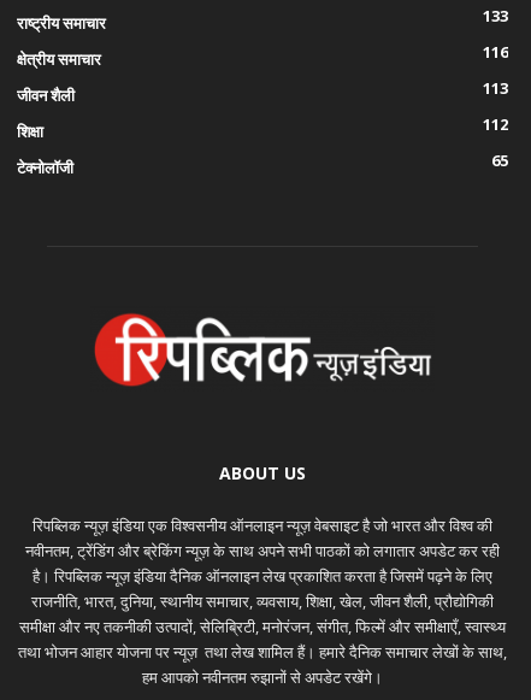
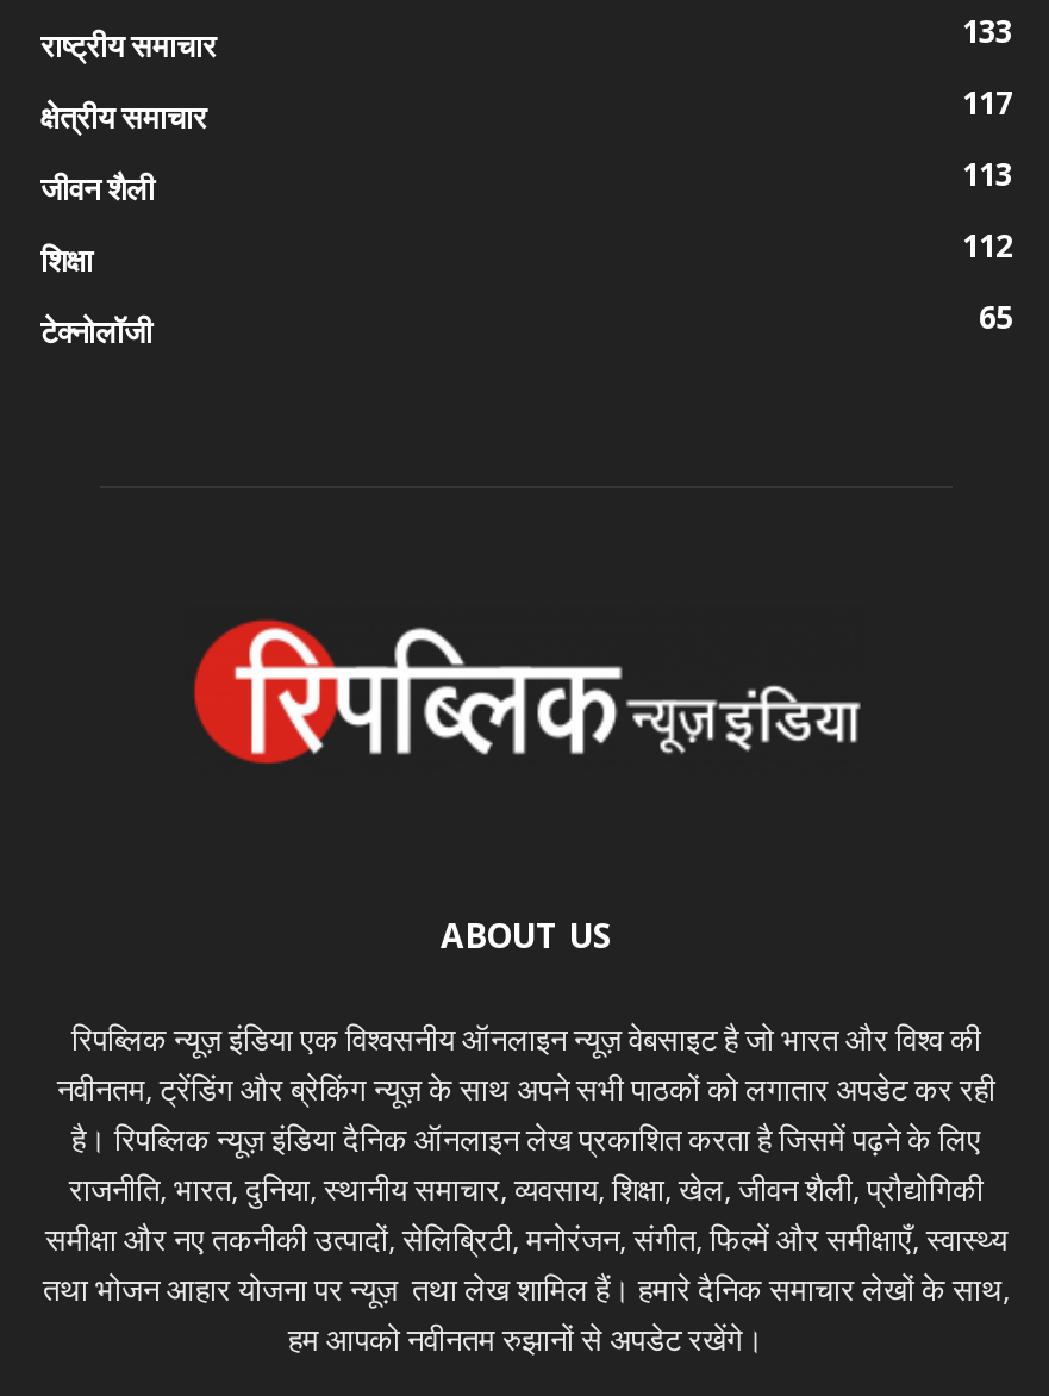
[483,41,508,63] 116 -> [962,81,1012,124] 117

